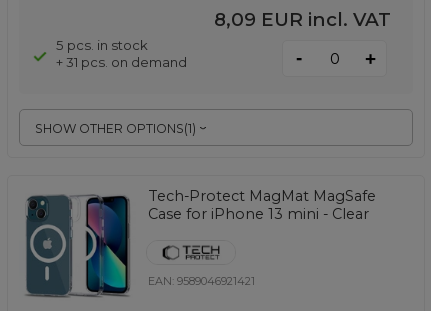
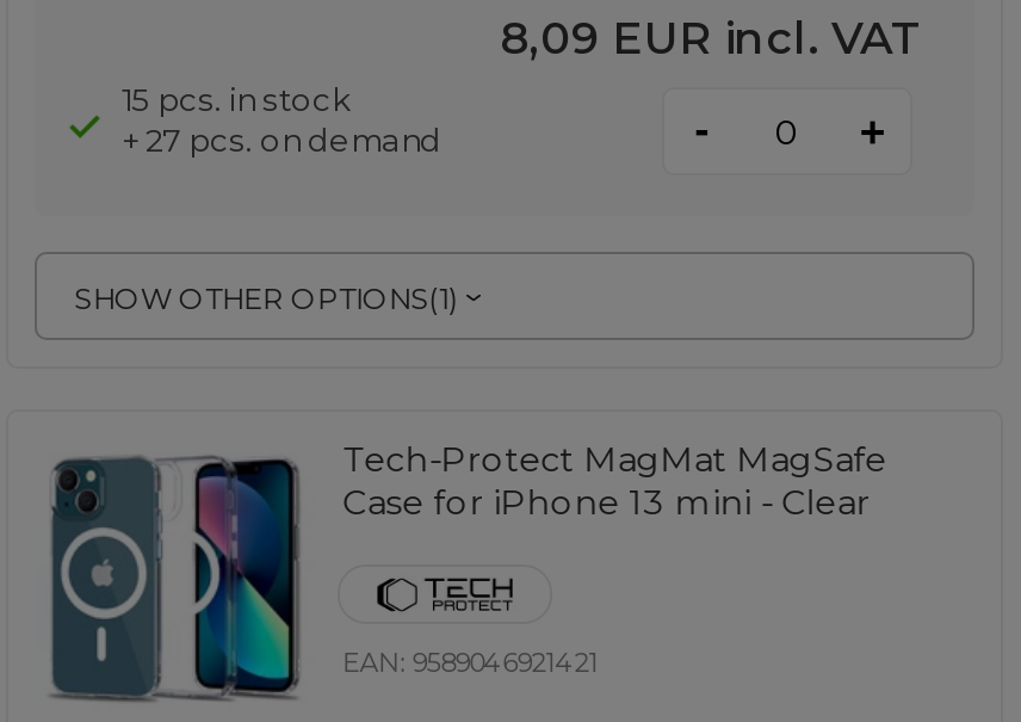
[55,37,147,53] 5 pcs. in stock -> [122,80,351,118] 15 pcs. in stock
[55,54,186,70] + 31 pcs. on demand -> [122,120,441,158] + 27 pcs. on demand

